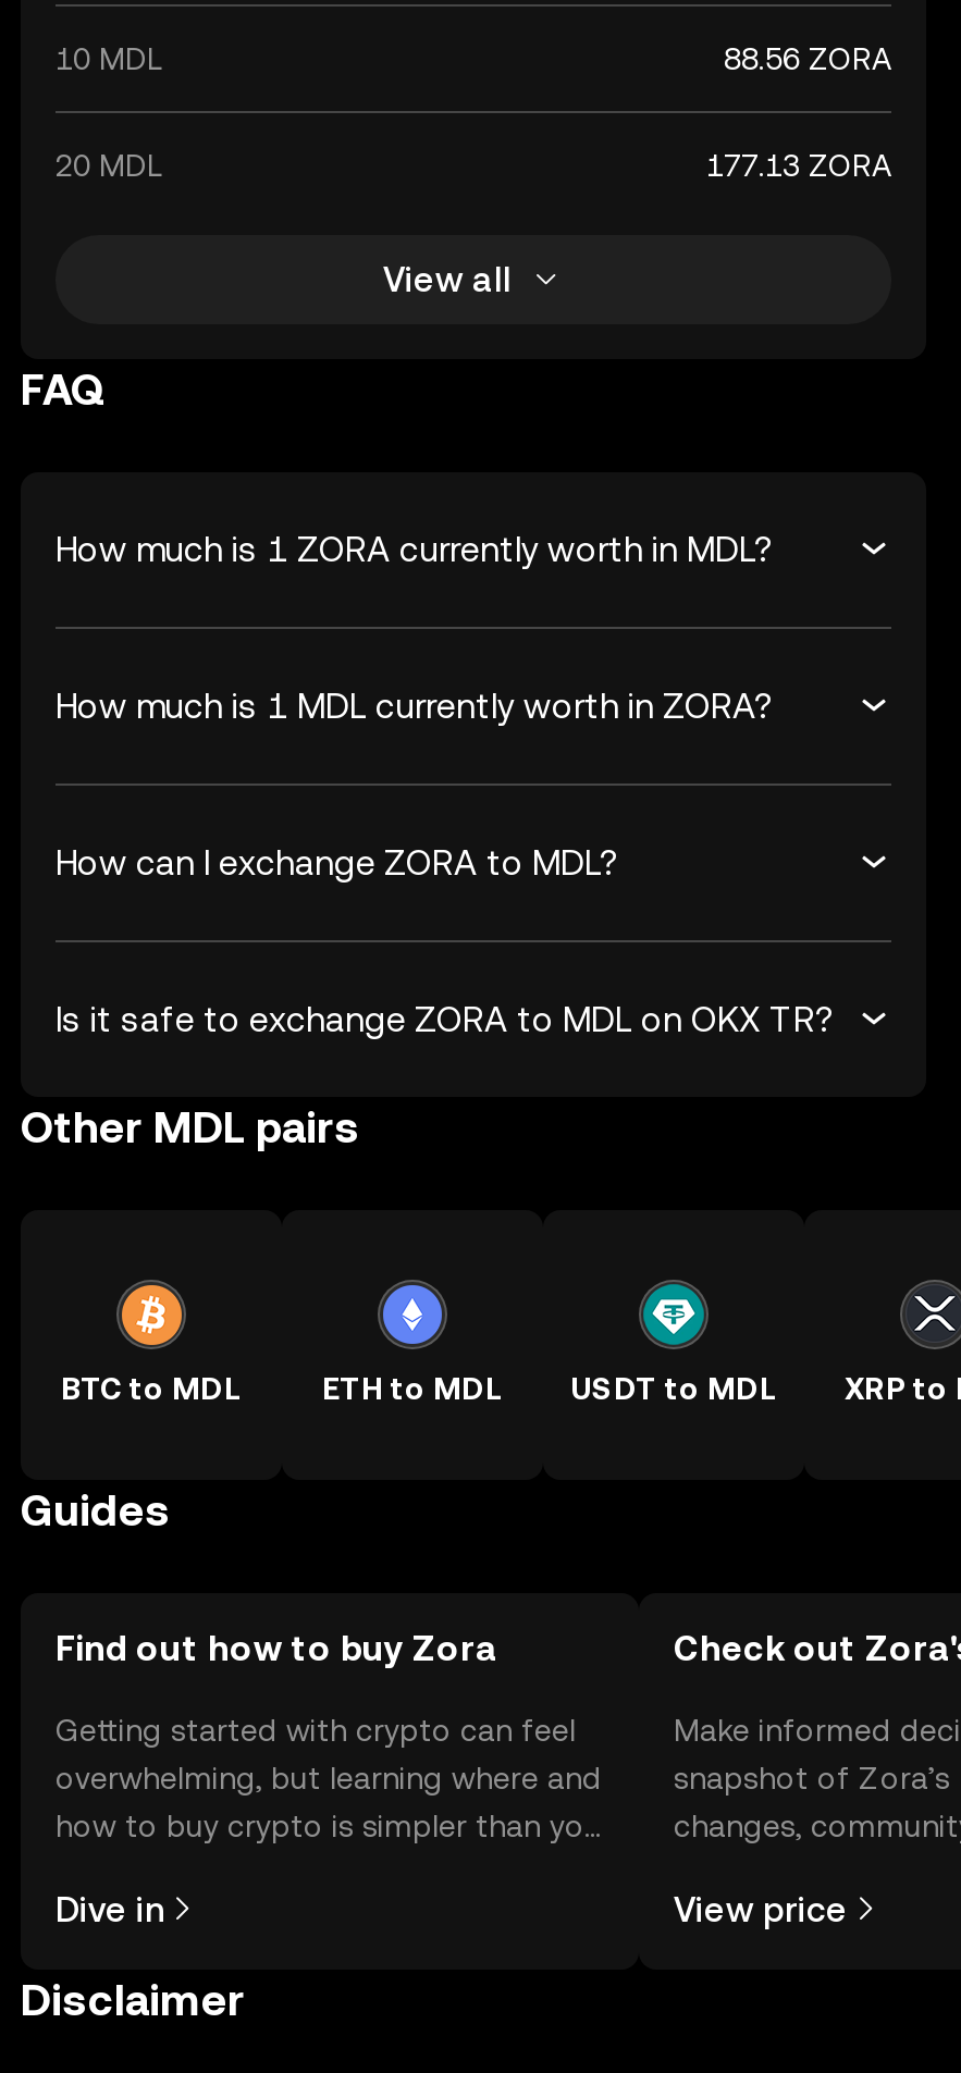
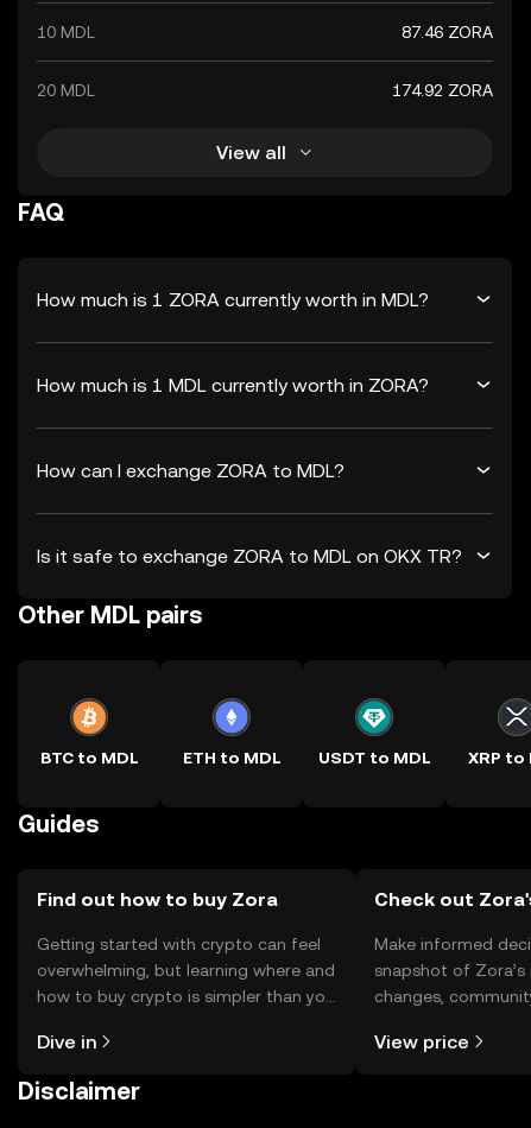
[724,41,891,76] 88.56 ZORA -> [402,23,493,42] 87.46 ZORA
[706,148,891,183] 177.13 ZORA -> [392,81,493,100] 174.92 ZORA

